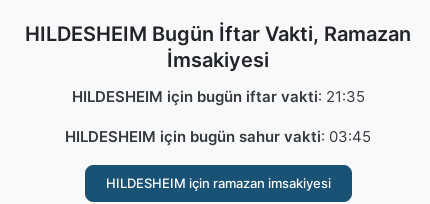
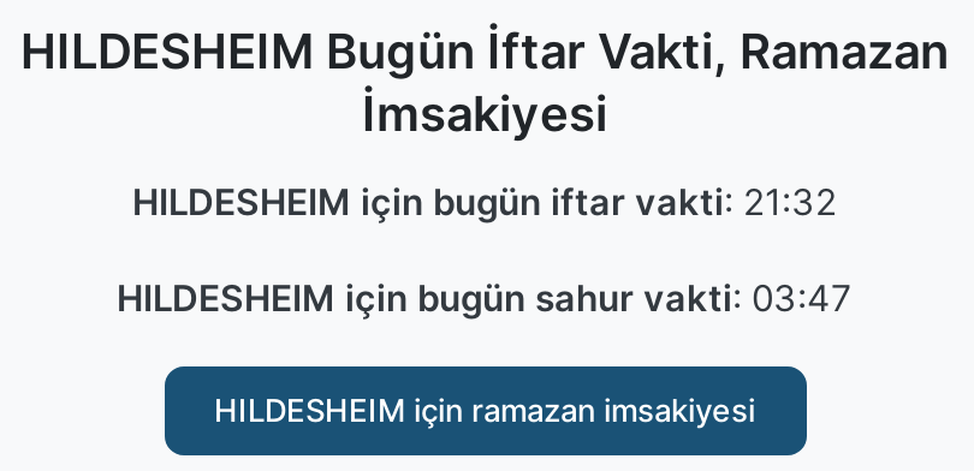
[71,87,364,106] HILDESHEIM için bugün iftar vakti: 21:35 -> [132,179,837,225] HILDESHEIM için bugün iftar vakti: 21:32
[65,127,371,146] HILDESHEIM için bugün sahur vakti: 03:45 -> [117,275,853,321] HILDESHEIM için bugün sahur vakti: 03:47

